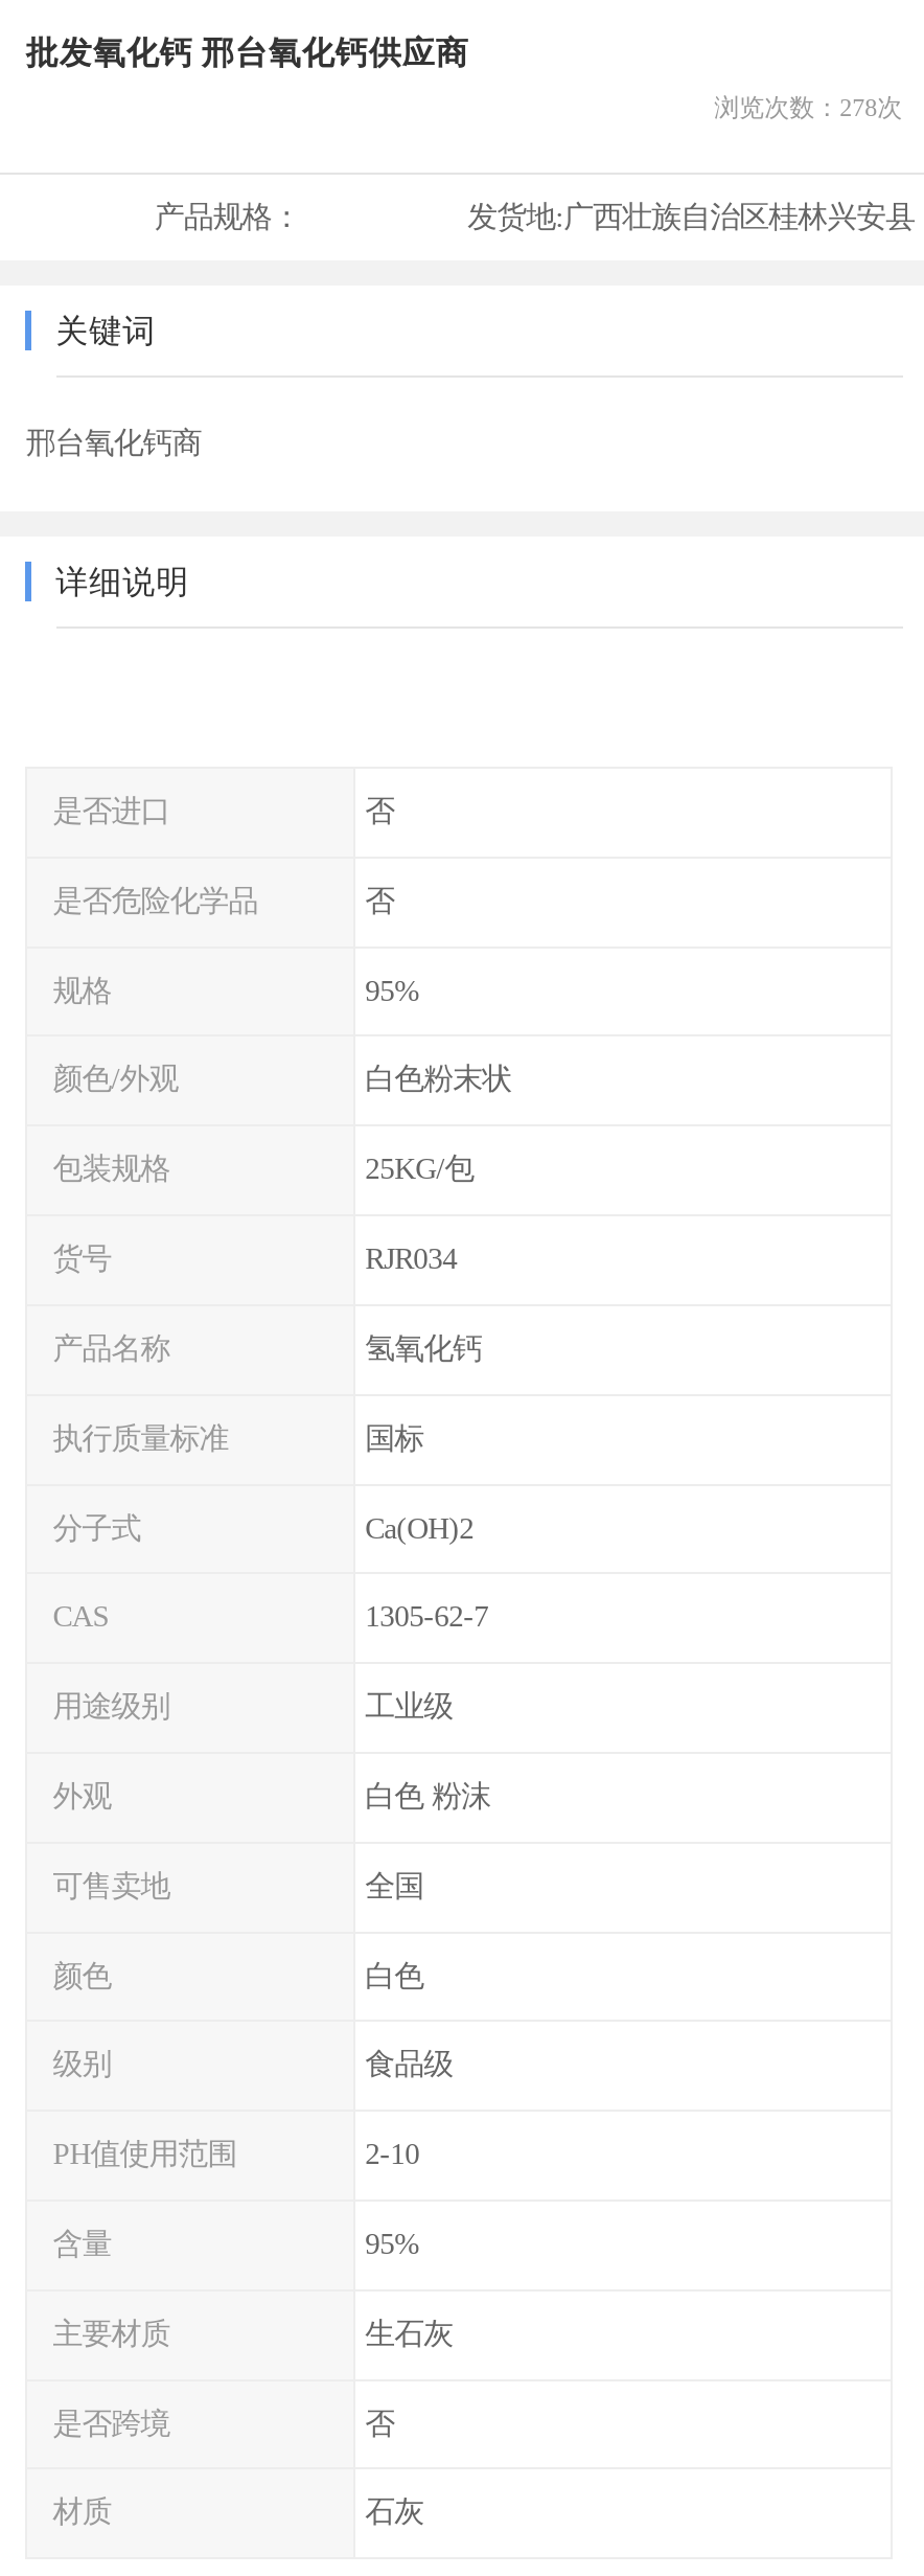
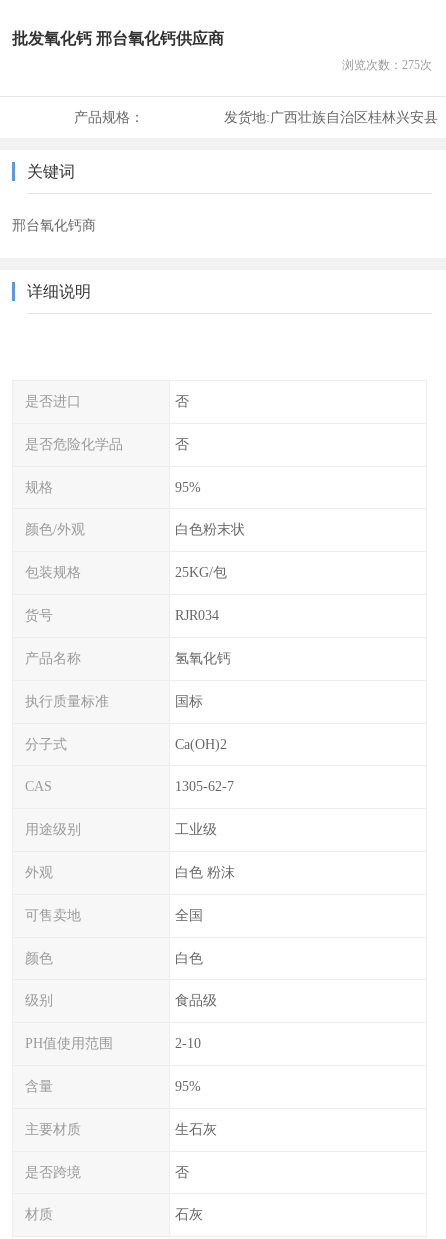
[714,93,902,123] 浏览次数：278次 -> [342,58,432,72] 浏览次数：275次

